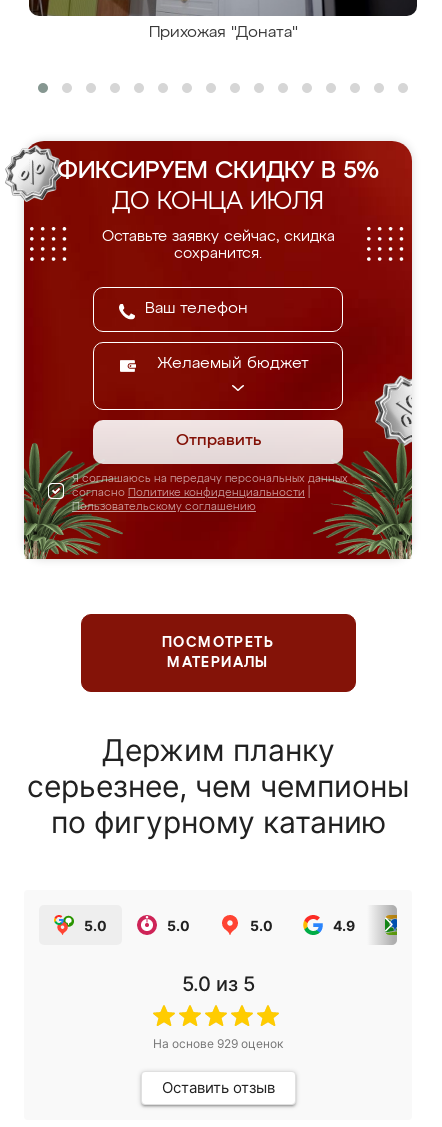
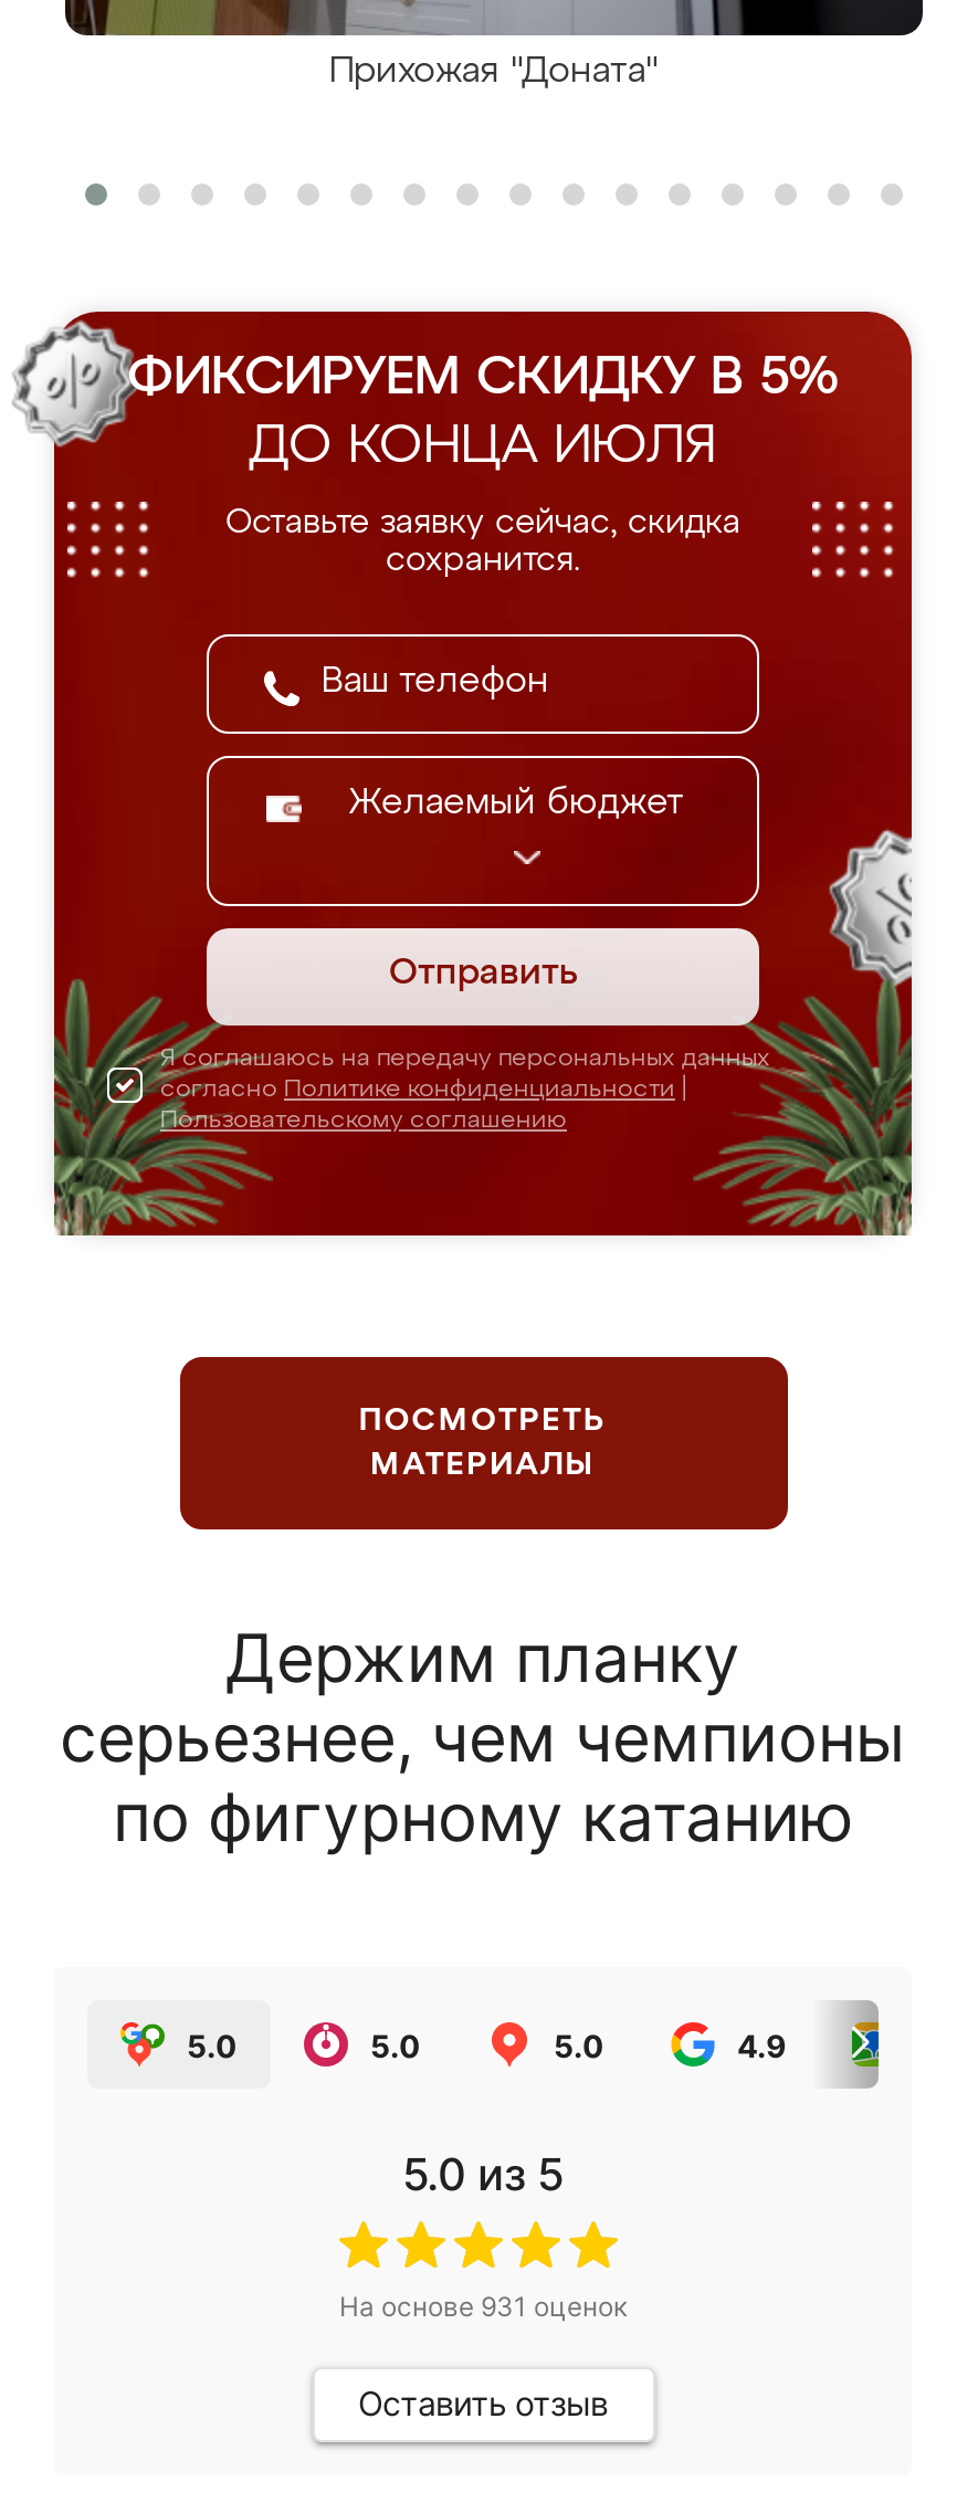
[153,1036,283,1051] На основе 929 оценок -> [339,2290,627,2323] На основе 931 оценок

